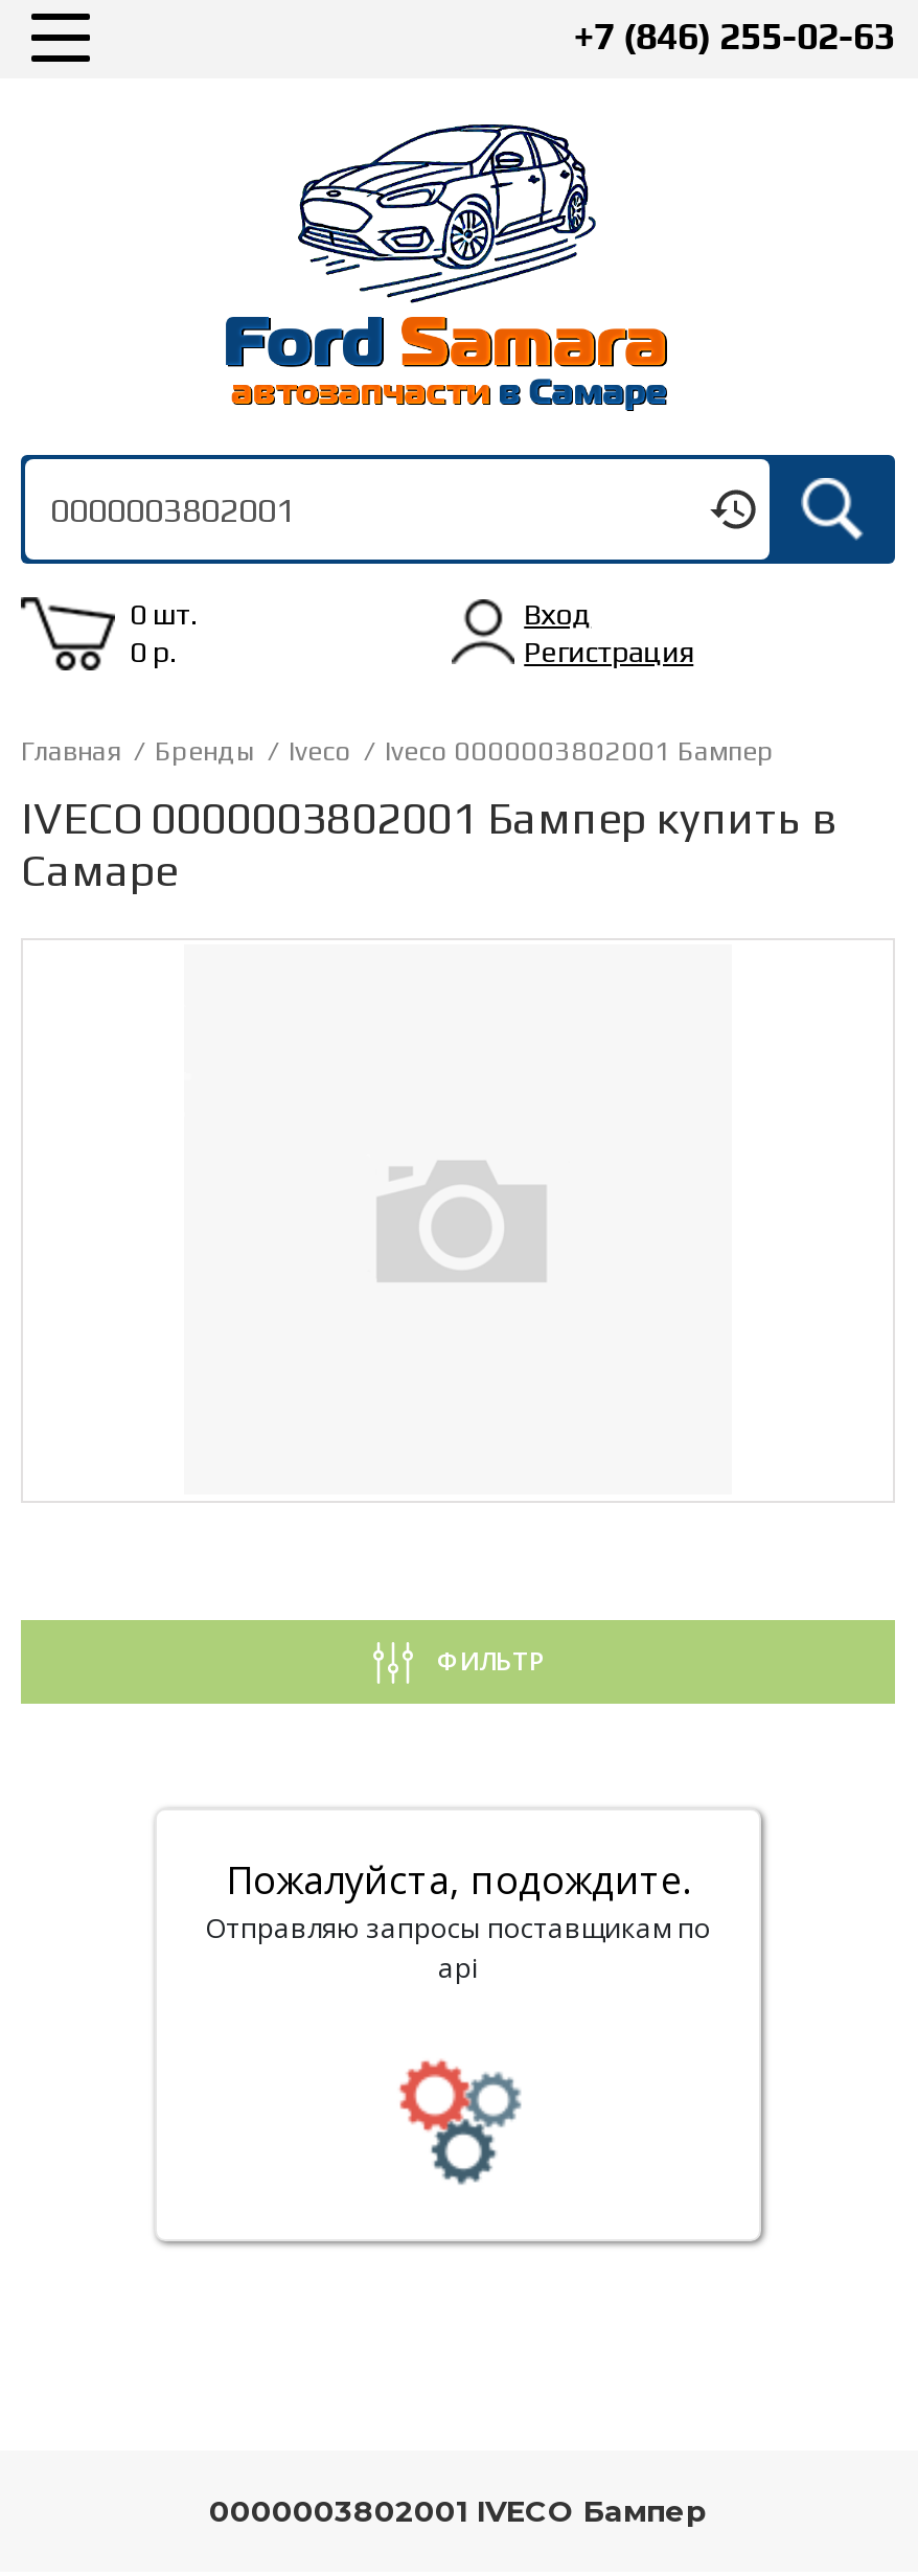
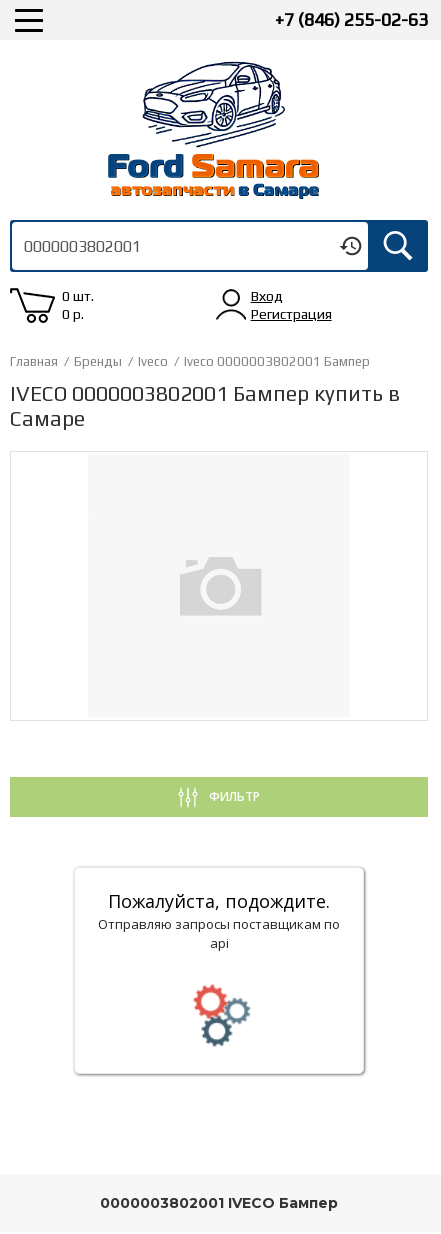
[397,2055,521,2183] [image] -> [192,984,251,1047] [image]

